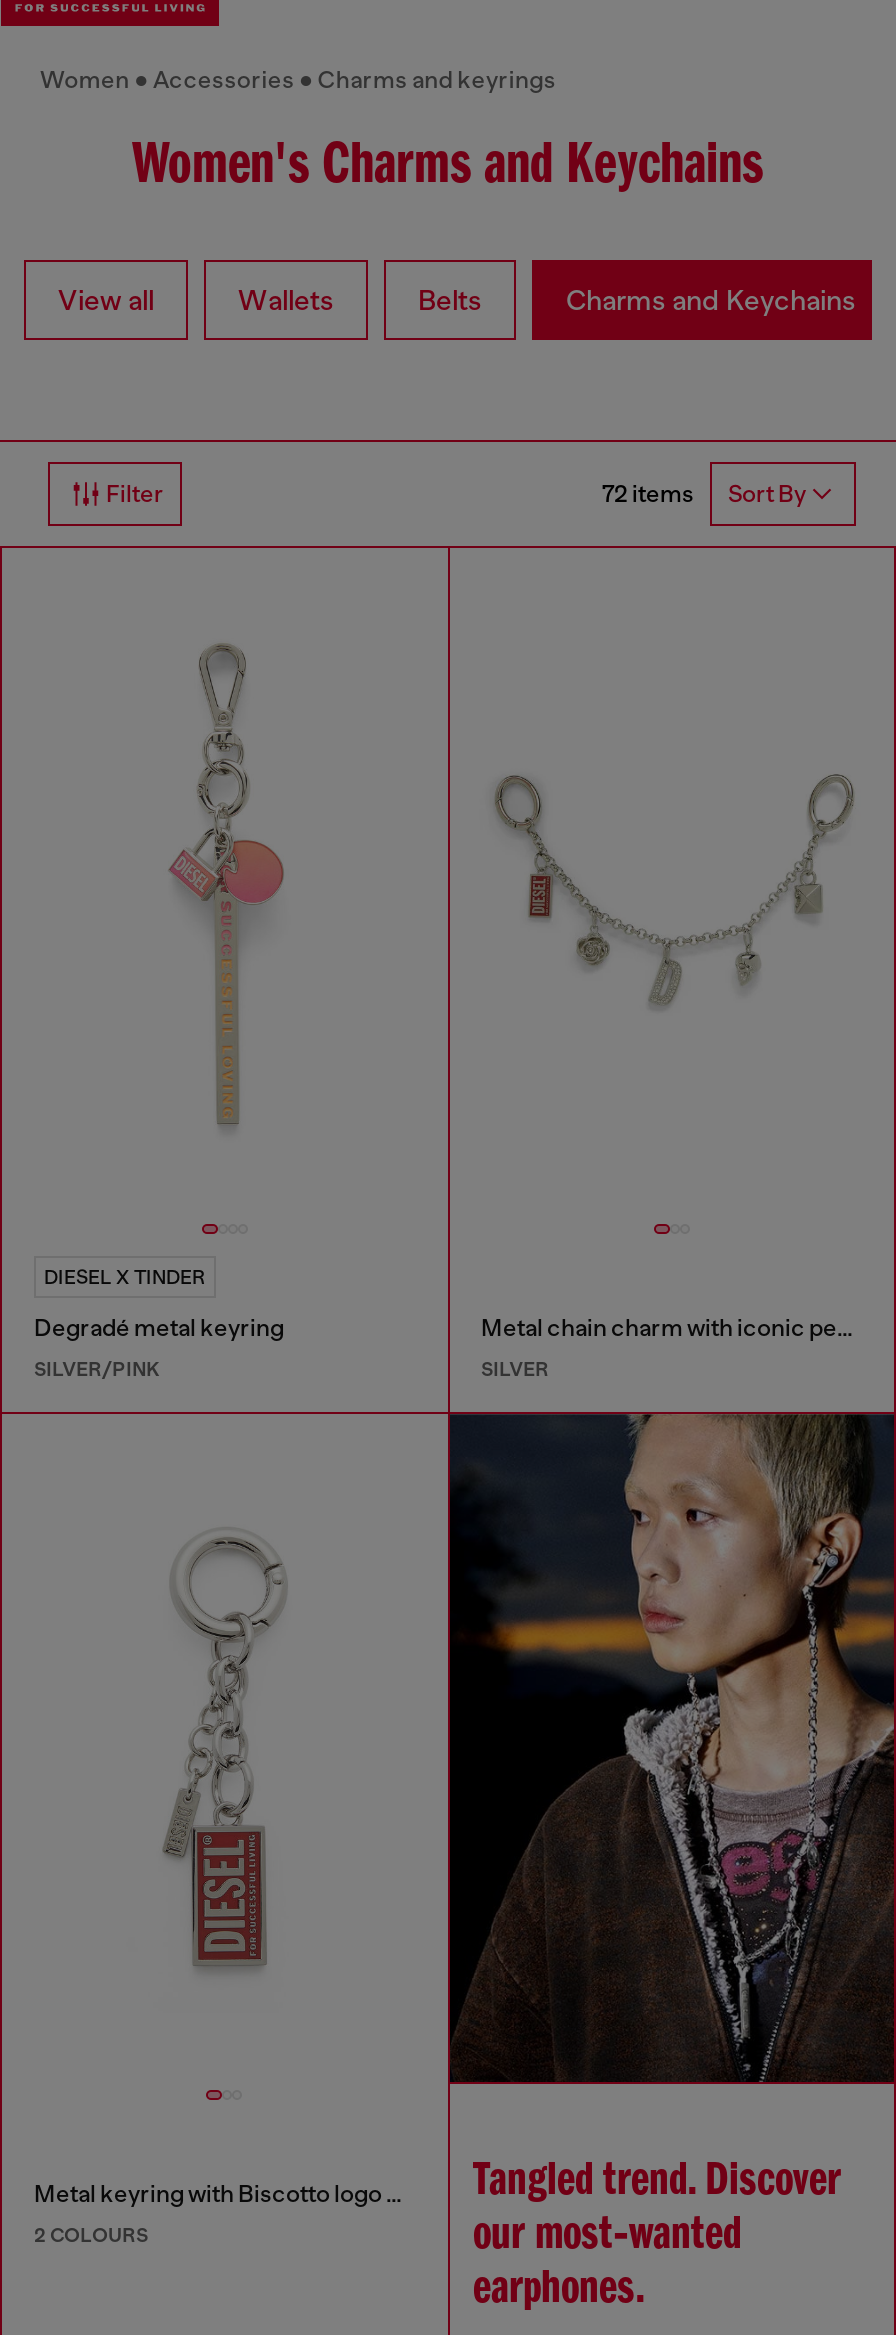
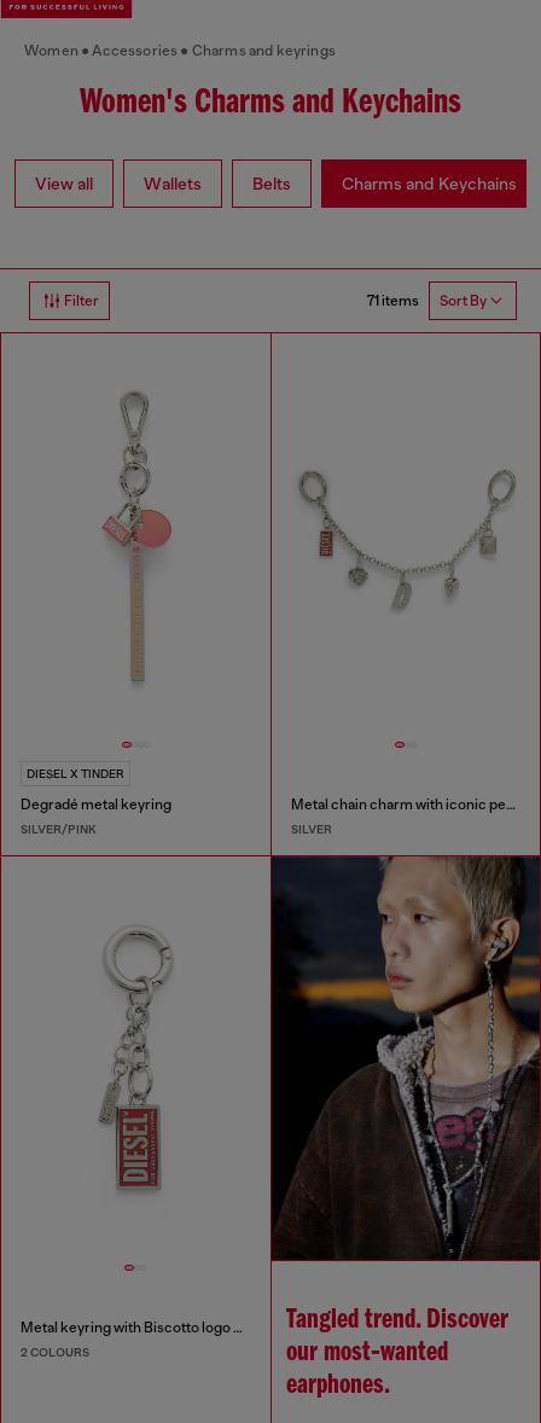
[602,480,806,509] 72 items Sort By -> [367,292,487,310] 71 items Sort By

